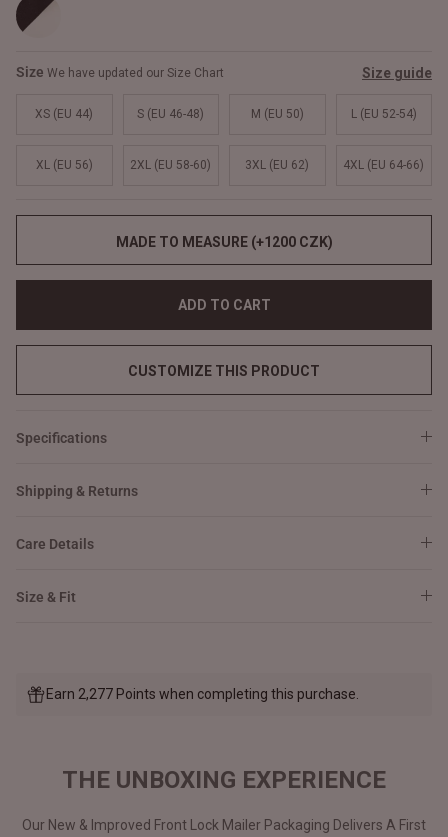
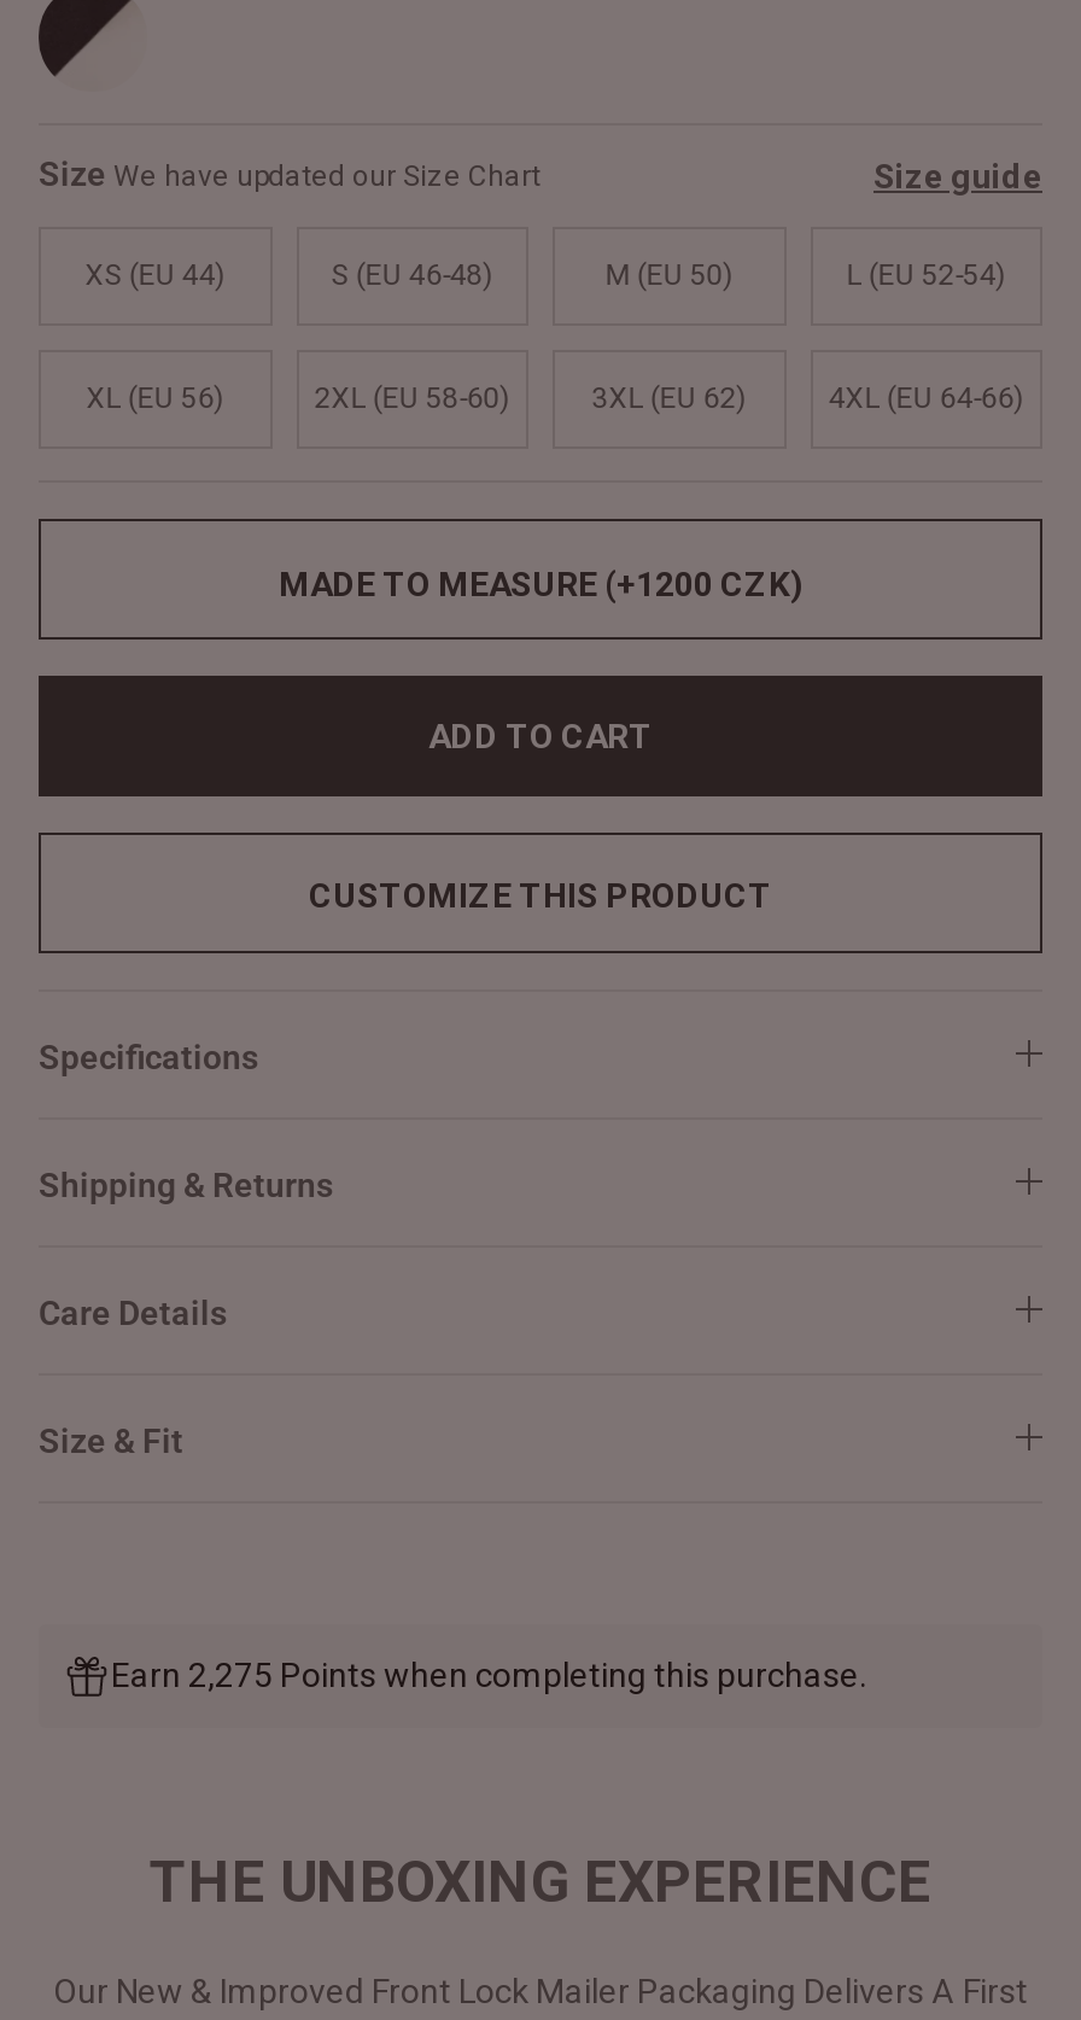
[46,686,359,702] Earn 2,277 Points when completing this purchase. -> [111,1657,866,1695] Earn 2,275 Points when completing this purchase.

